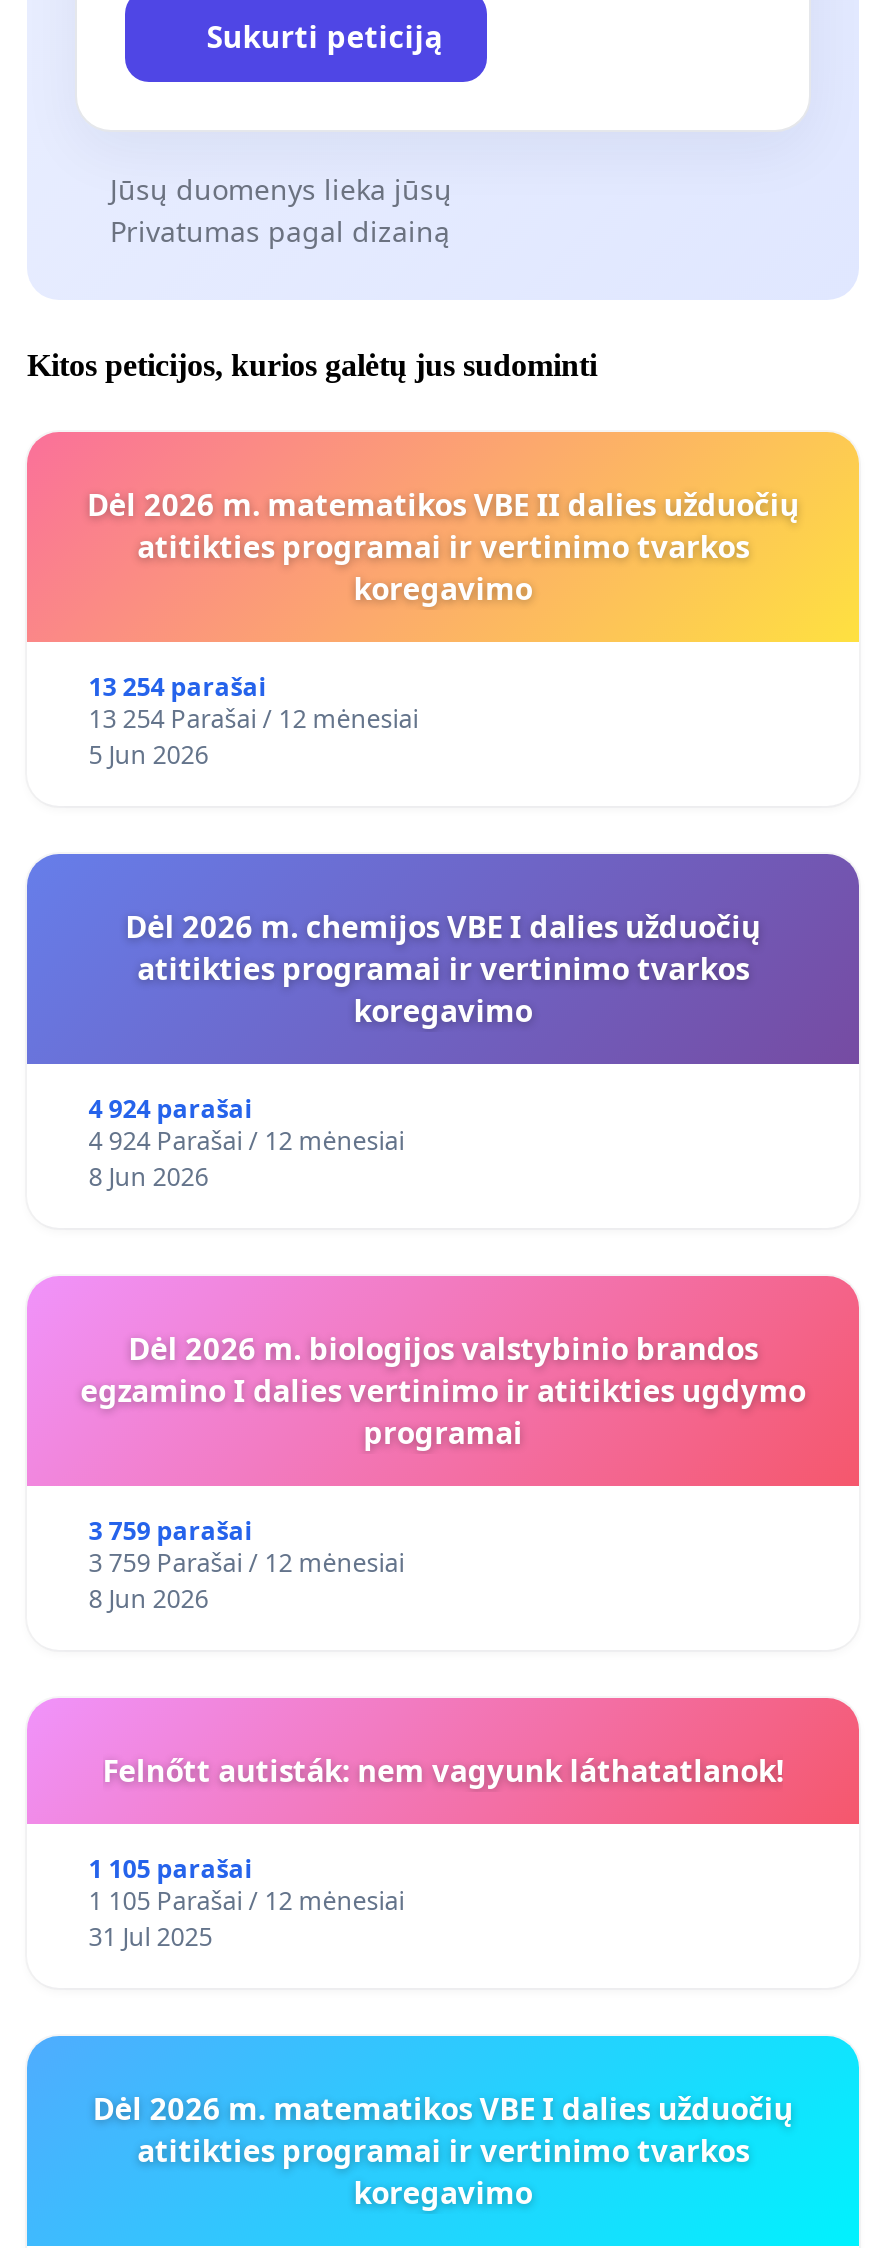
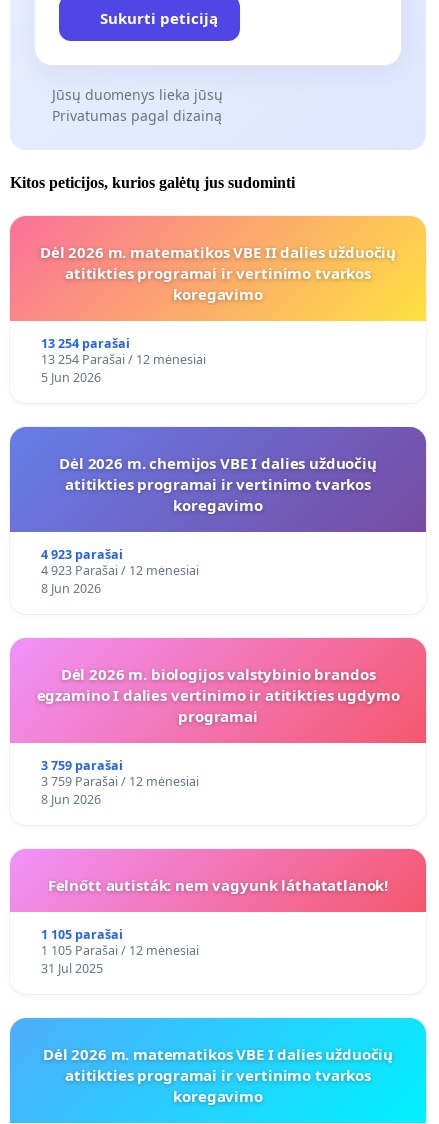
[89,1092,253,1126] 4 924 parašai -> [41,546,123,563] 4 923 parašai
[89,1124,405,1158] 4 924 Parašai / 12 mėnesiai -> [41,562,199,579] 4 923 Parašai / 12 mėnesiai

